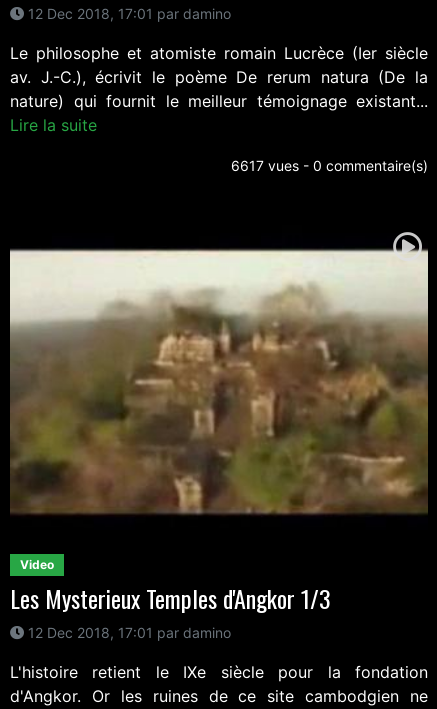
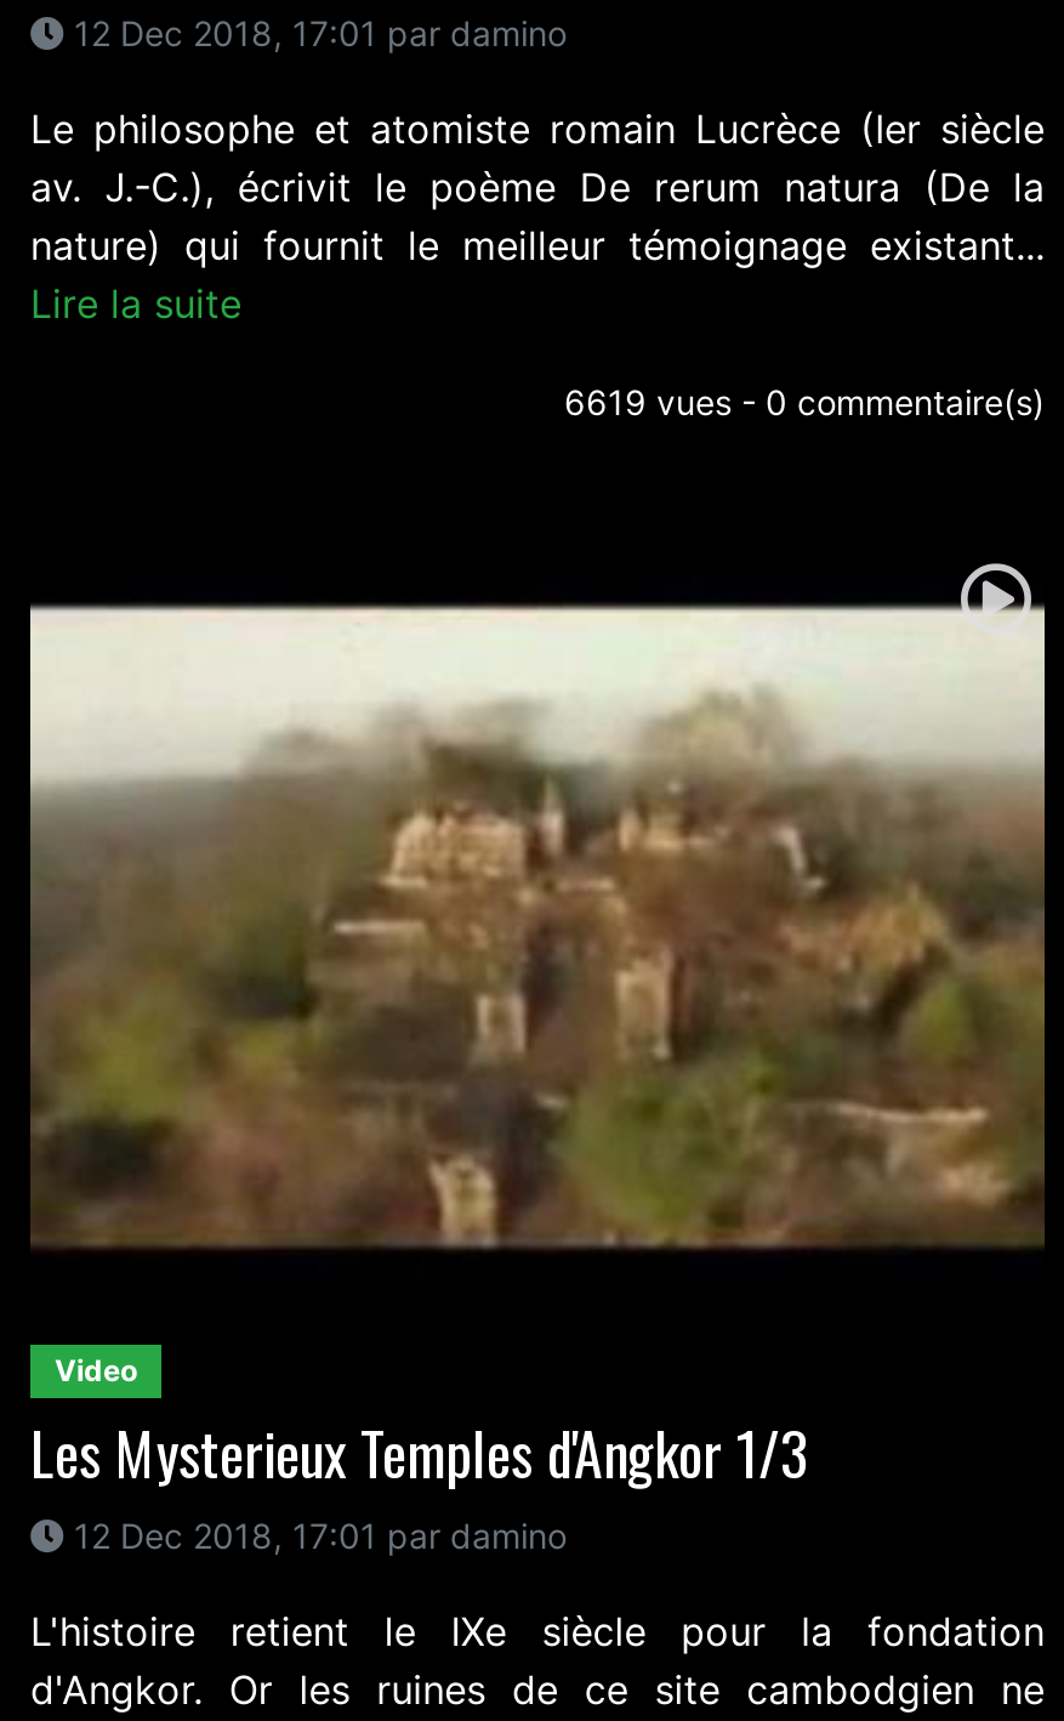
[231,157,428,174] 6617 vues - 0 commentaire(s) -> [564,381,1045,422] 6619 vues - 0 commentaire(s)

